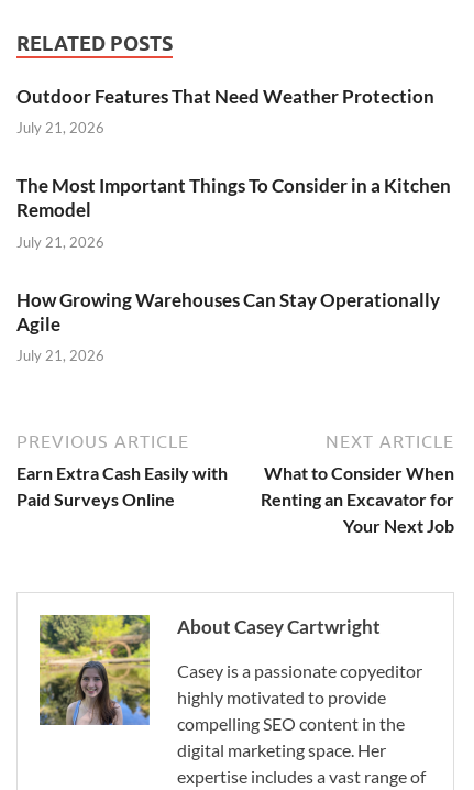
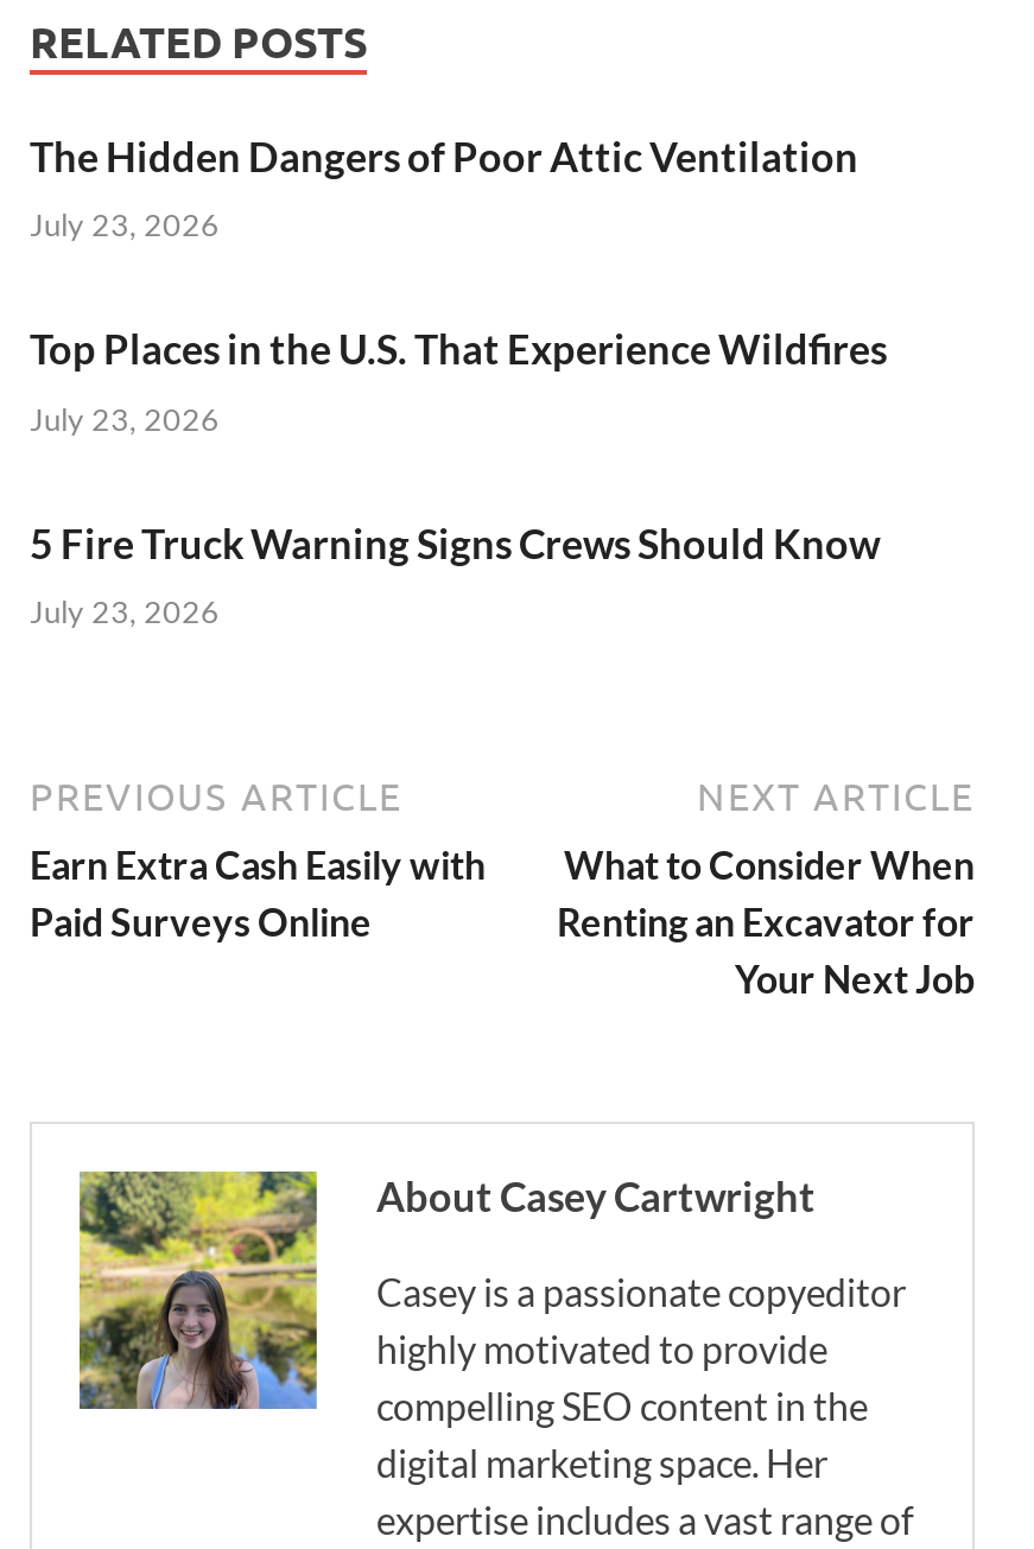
[16,84,434,107] Outdoor Features That Need Weather Protection -> [30,131,858,181] The Hidden Dangers of Poor Attic Ventilation
[16,119,104,137] July 21, 2026 -> [30,206,220,244] July 23, 2026
[16,174,451,221] The Most Important Things To Consider in a Kitchen | Remodel -> [30,325,887,374] Top Places in the U.S. That Experience Wildfires
[16,233,104,251] July 21, 2026 -> [30,399,220,437] July 23, 2026
[16,288,440,335] How Growing Warehouses Can Stay Operationally | Agile -> [30,518,880,568] 5 Fire Truck Warning Signs Crews Should Know
[16,347,104,364] July 21, 2026 -> [30,593,220,631] July 23, 2026

